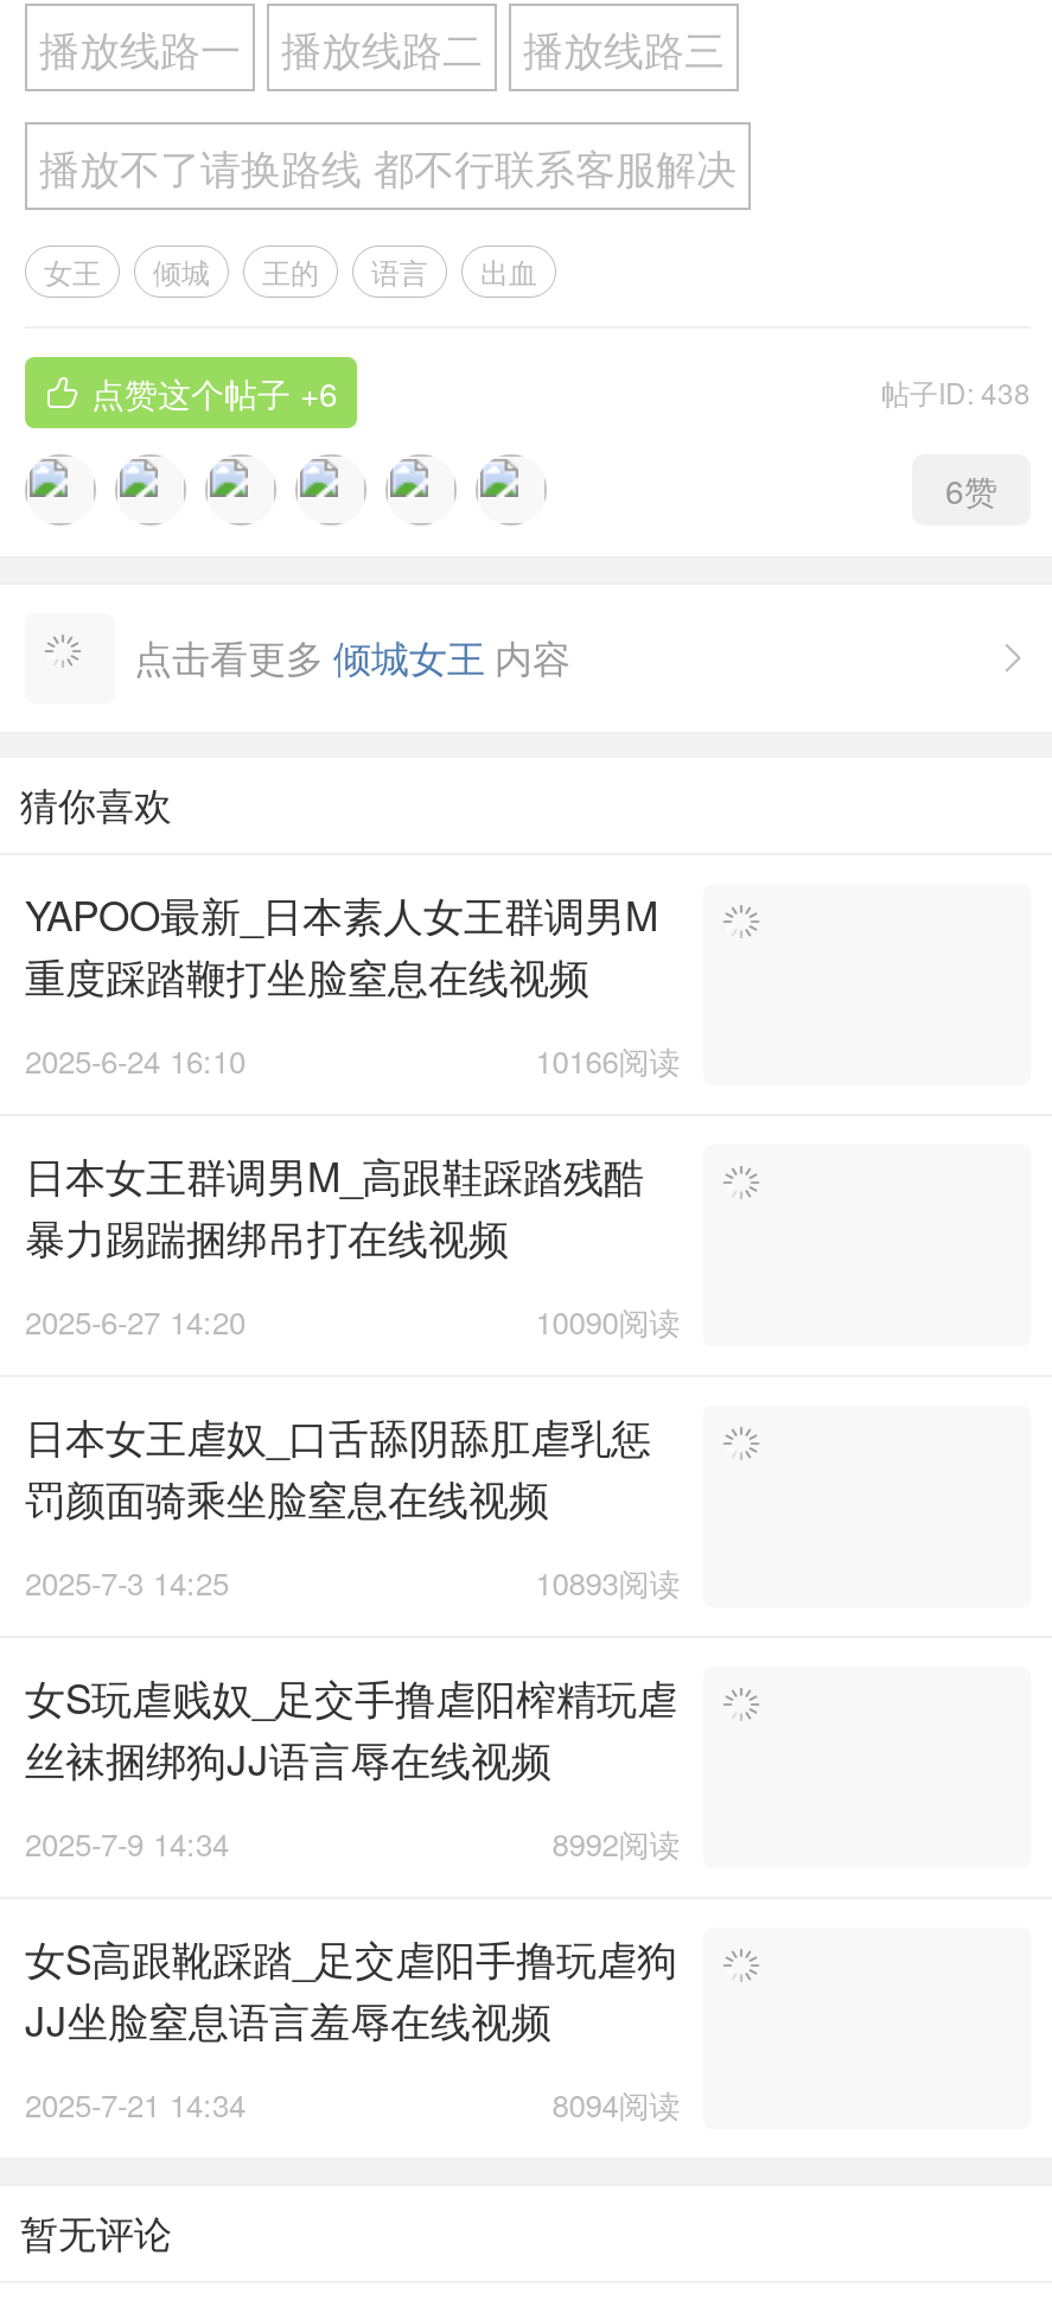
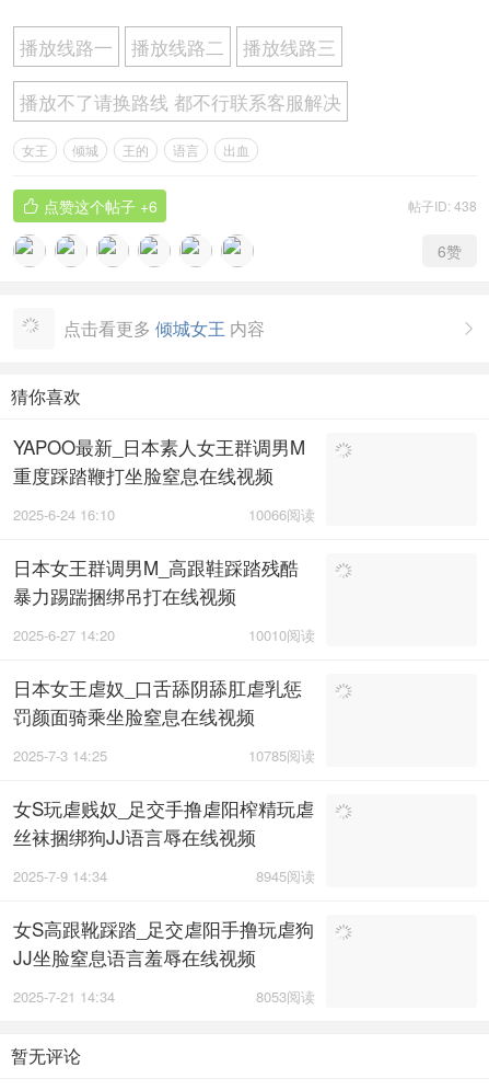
[535,1038,680,1083] 10166阅读 -> [249,504,315,525] 10066阅读
[535,1299,680,1344] 10090阅读 -> [249,624,315,645] 10010阅读
[535,1560,680,1605] 10893阅读 -> [249,745,315,766] 10785阅读
[552,1821,680,1866] 8992阅读 -> [256,865,315,886] 8945阅读
[552,2082,680,2127] 8094阅读 -> [256,986,315,1007] 8053阅读

